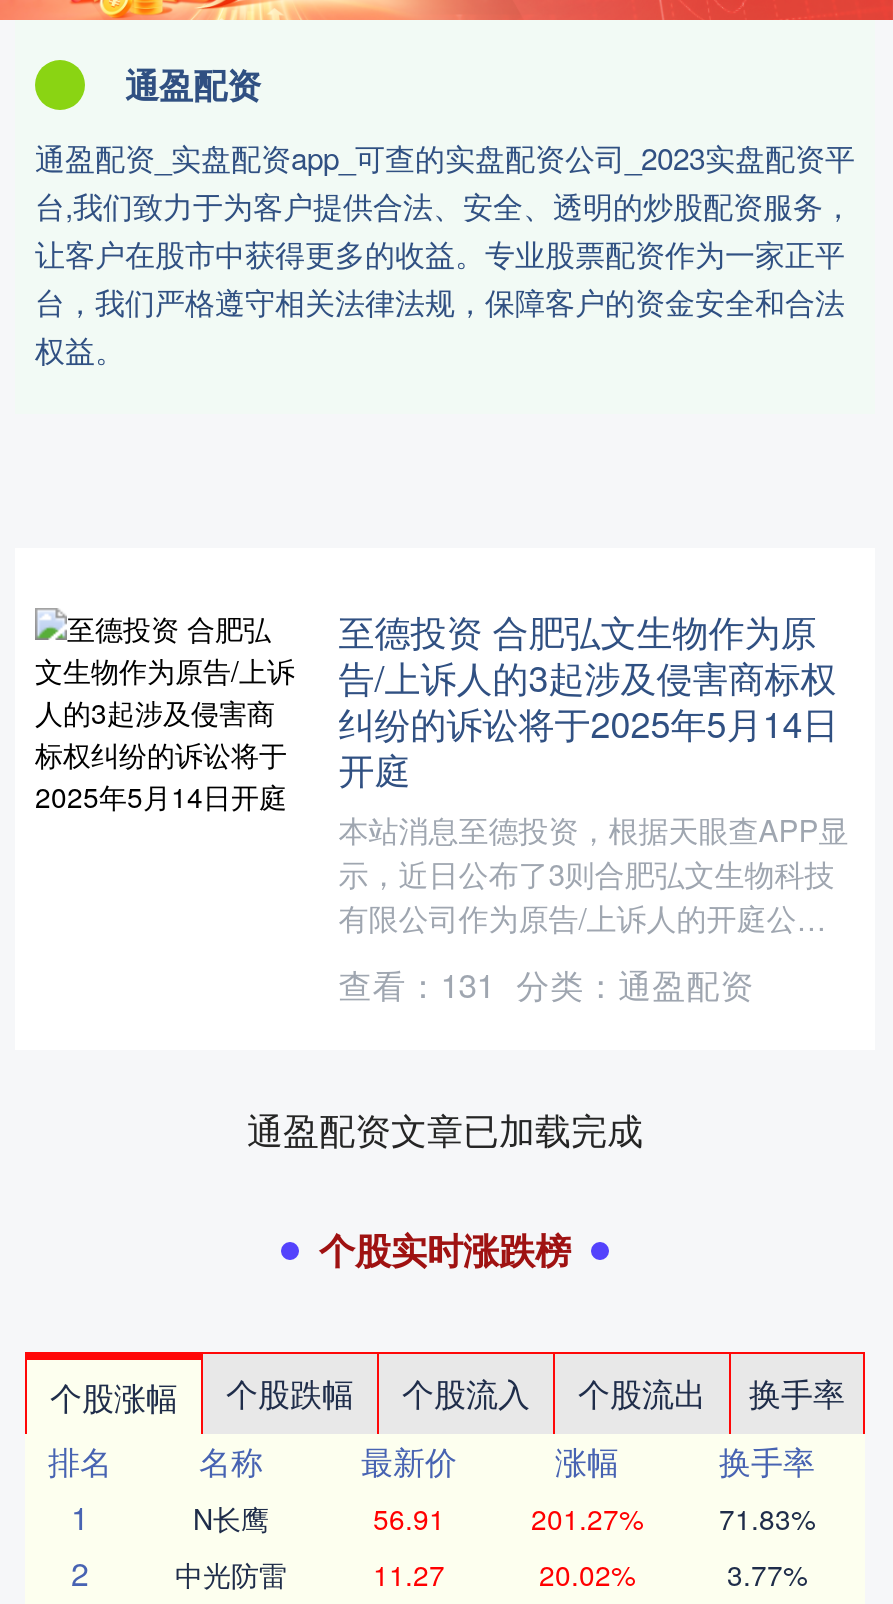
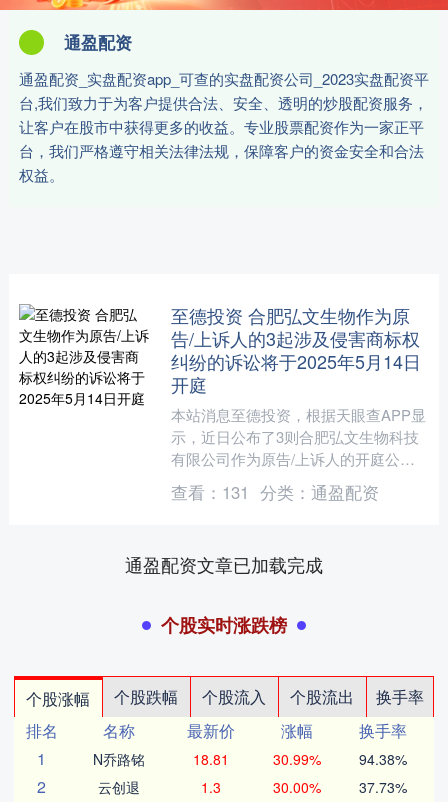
[193,1499,815,1539] N长鹰 | 56.91 | 201.27% | 71.83% -> [93,749,407,769] N乔路铭 | 18.81 | 30.99% | 94.38%
[175,1555,807,1595] 中光防雷 | 11.27 | 20.02% | 3.77% -> [98,777,407,797] 云创退 | 1.3 | 30.00% | 37.73%

